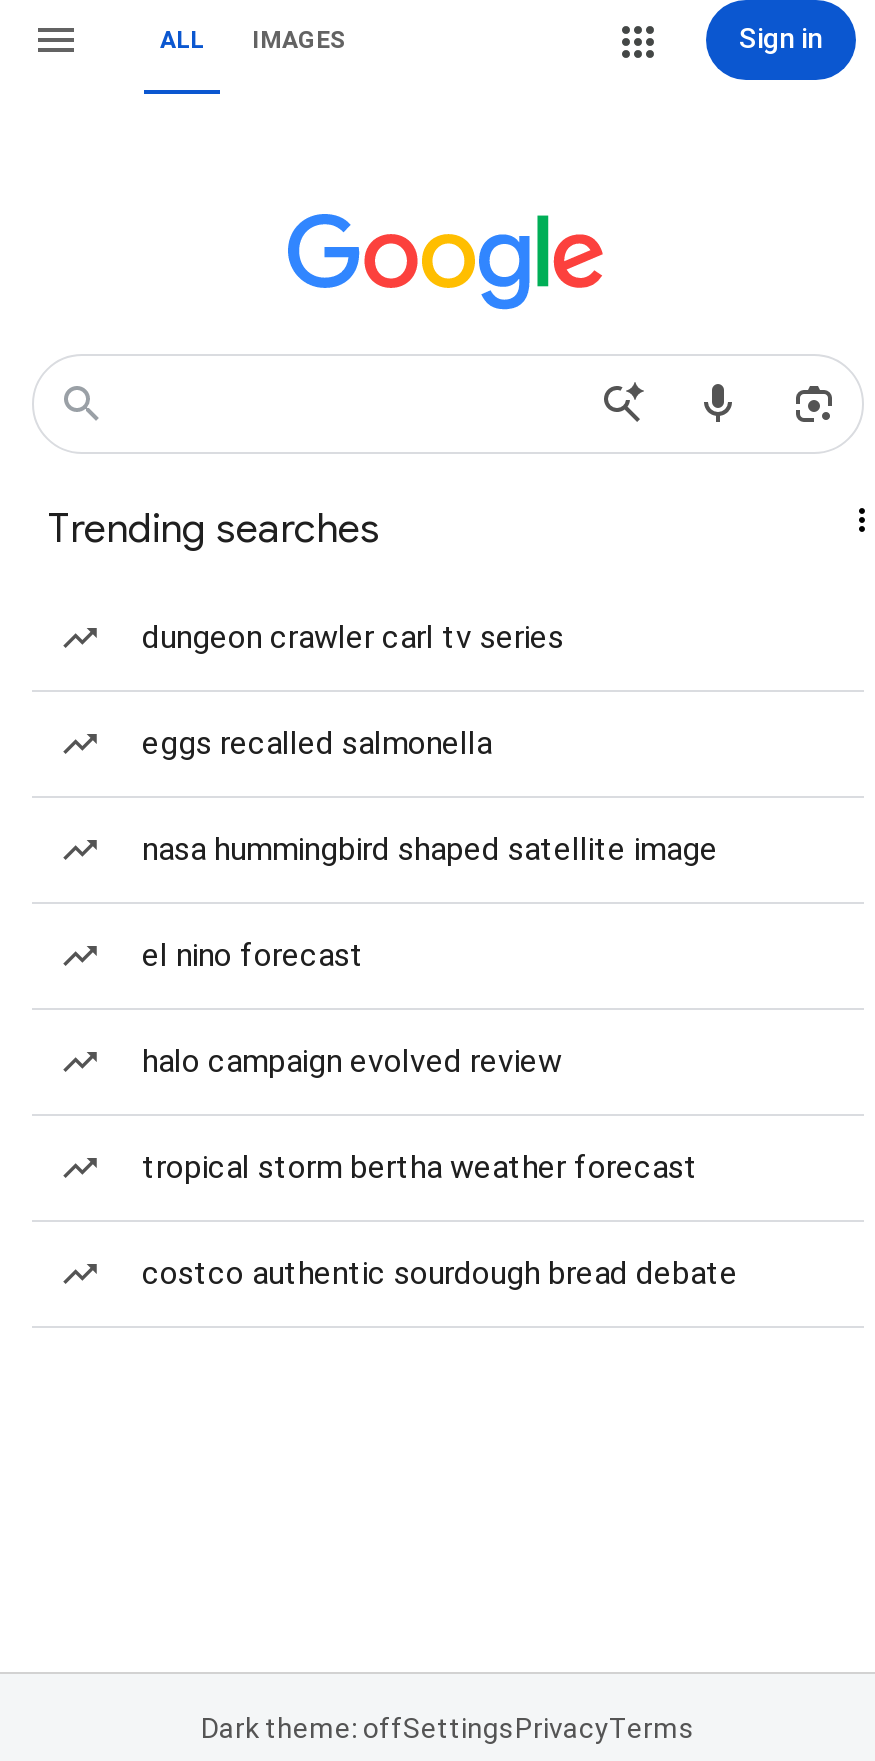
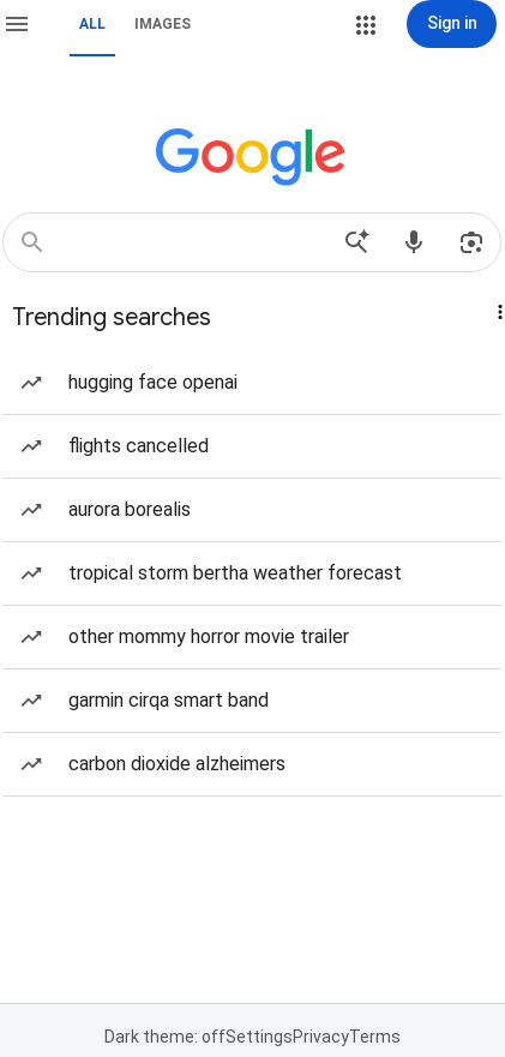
[142,618,718,1080] dungeon crawler carl tv series | eggs recalled salmonella | nasa hummingbird shaped satellite image | el nino forecast | halo campaign evolved review -> [68,371,238,521] hugging face openai | flights cancelled | aurora borealis
moved [142,1148,698,1186] -> [68,561,402,584]: tropical storm bertha weather forecast
[142,1254,738,1292] costco authentic sourdough bread debate -> [68,625,349,775] other mommy horror movie trailer | garmin cirqa smart band | carbon dioxide alzheimers

